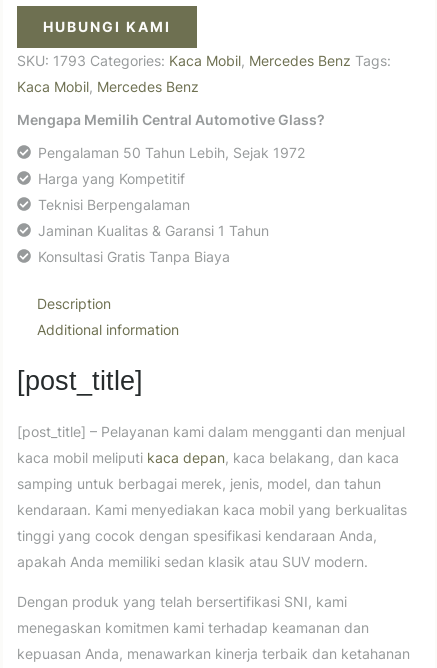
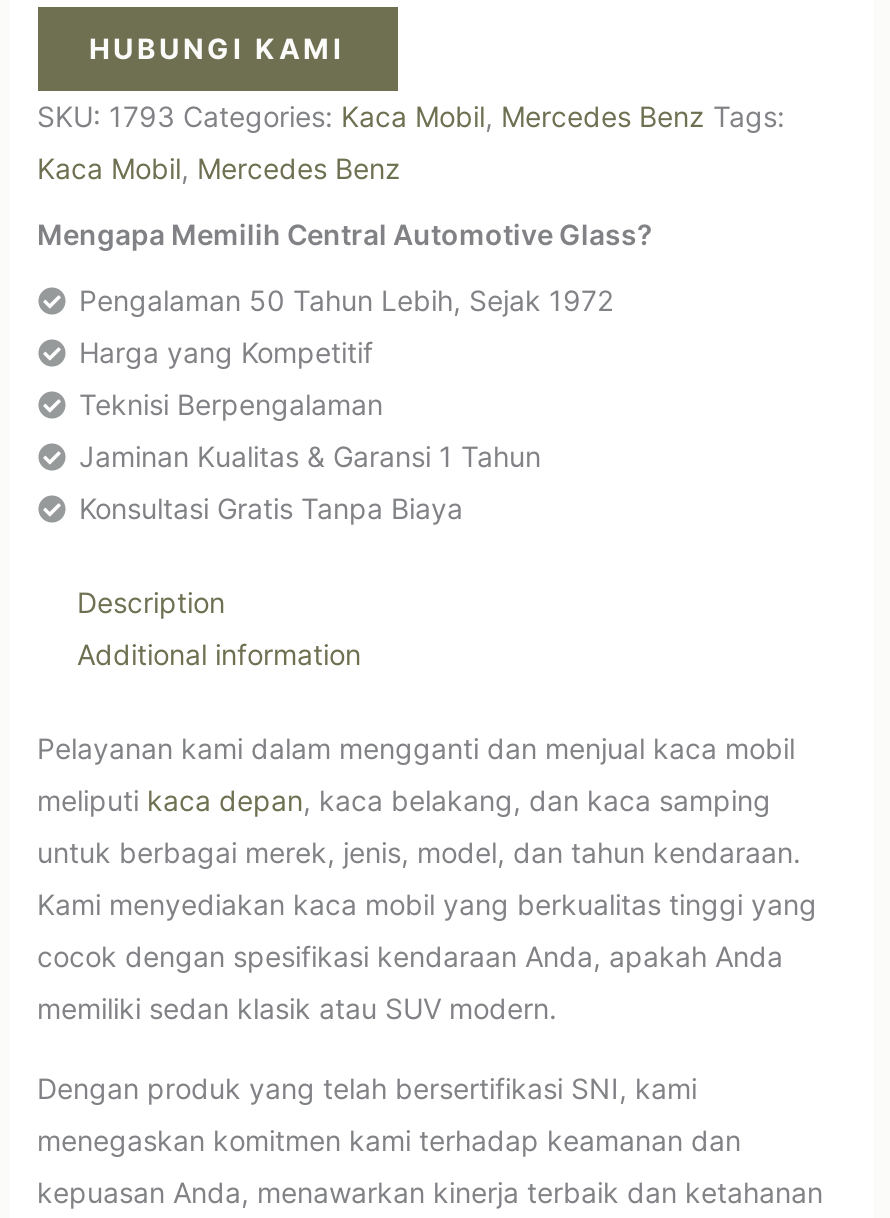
[16,366,406,570] [post_title] | [post_title] – Pelayanan kami dalam mengganti dan menjual | kaca mobil meliputi kaca depan, kaca belakang, dan kaca | samping untuk berbagai merek, jenis, model, dan tahun | kendaraan. Kami menyediakan kaca mobil yang berkualitas | tinggi yang cocok dengan spesifikasi kendaraan Anda, | apakah Anda memiliki sedan klasik atau SUV modern. -> [37,730,817,1024] Pelayanan kami dalam mengganti dan menjual kaca mobil | meliputi kaca depan, kaca belakang, dan kaca samping | untuk berbagai merek, jenis, model, dan tahun kendaraan. | Kami menyediakan kaca mobil yang berkualitas tinggi yang | cocok dengan spesifikasi kendaraan Anda, apakah Anda | memiliki sedan klasik atau SUV modern.

